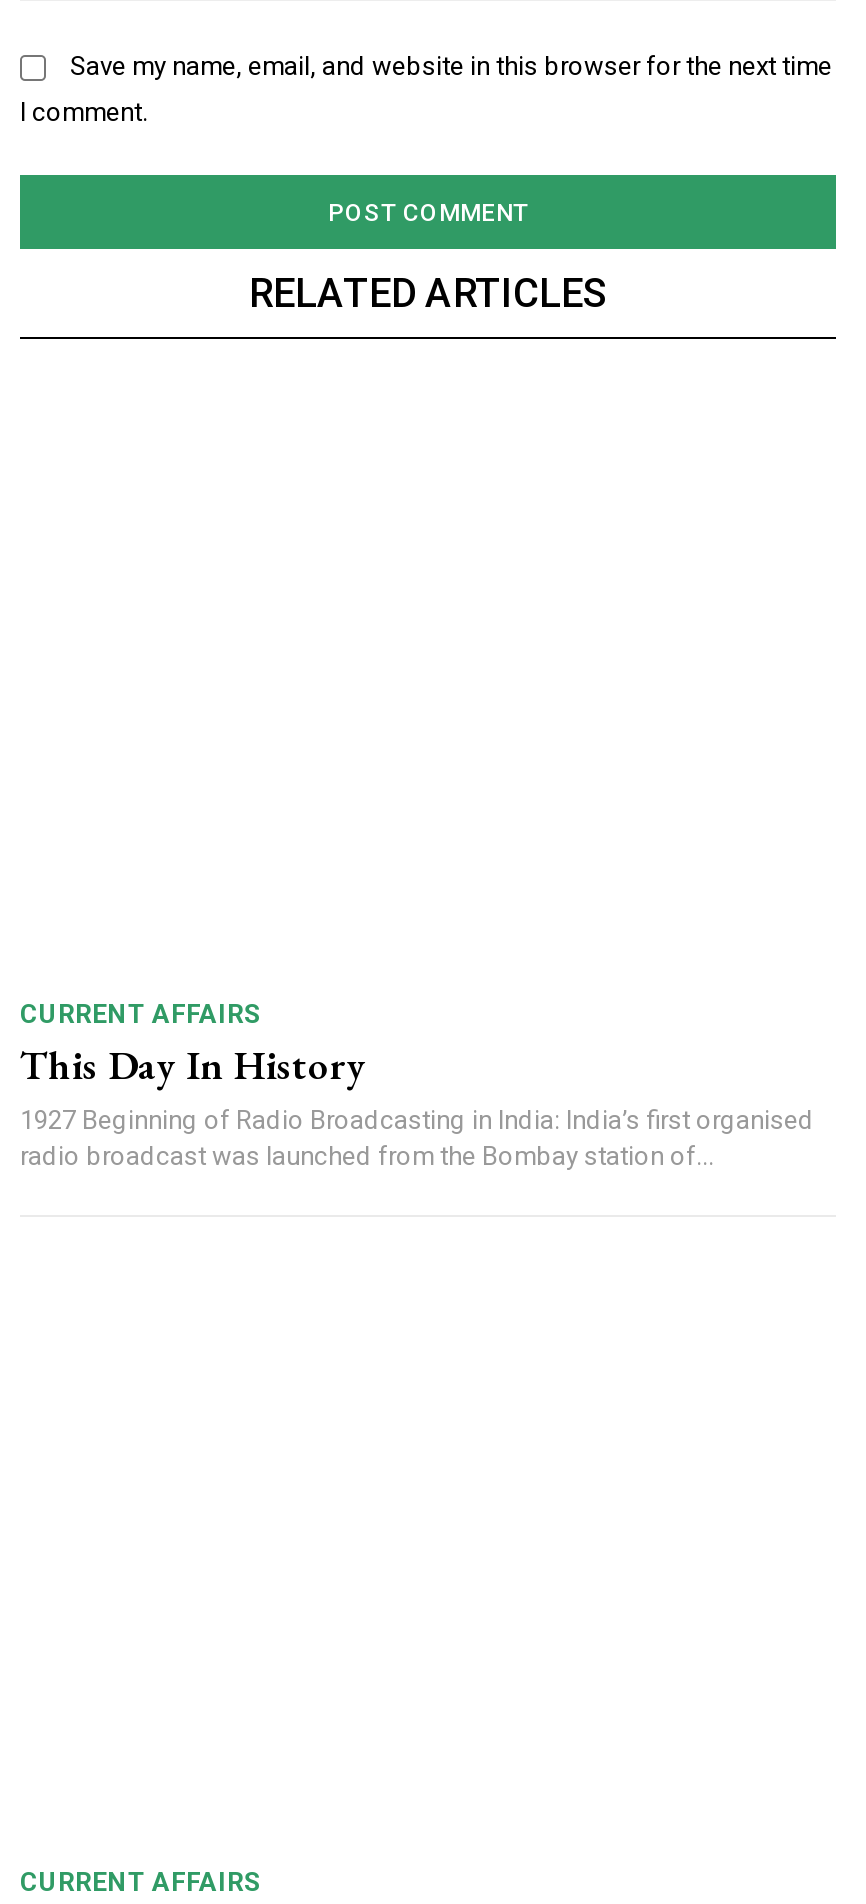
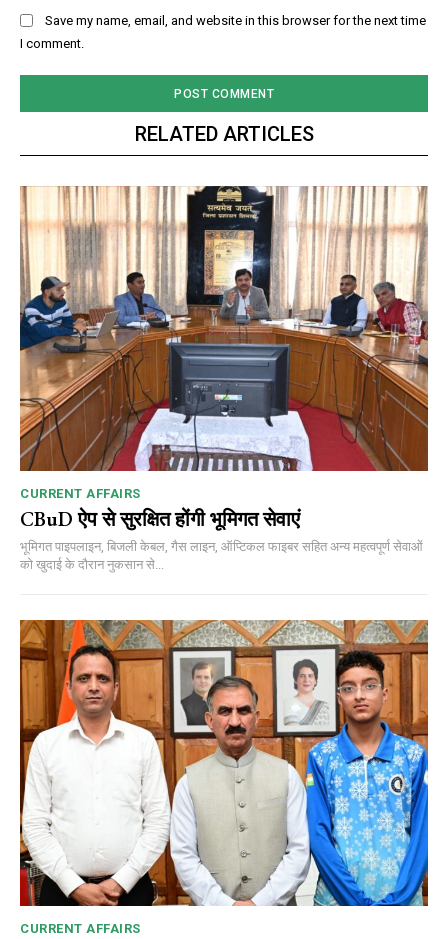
none -> [19,185,429,472] [image]
none -> [19,619,429,907] [image]
[20,1039,814,1171] This Day In History | 1927 Beginning of Radio Broadcasting in India: India’s first organised | radio broadcast was launched from the Bombay station of... -> [20,506,423,572] CBuD ऐप से सुरक्षित होंगी भूमिगत सेवाएं | भूमिगत पाइपलाइन, बिजली केबल, गैस लाइन, ऑप्टिकल फाइबर सहित अन्य महत्वपूर्ण सेवाओं | को खुदाई के दौरान नुकसान से...

